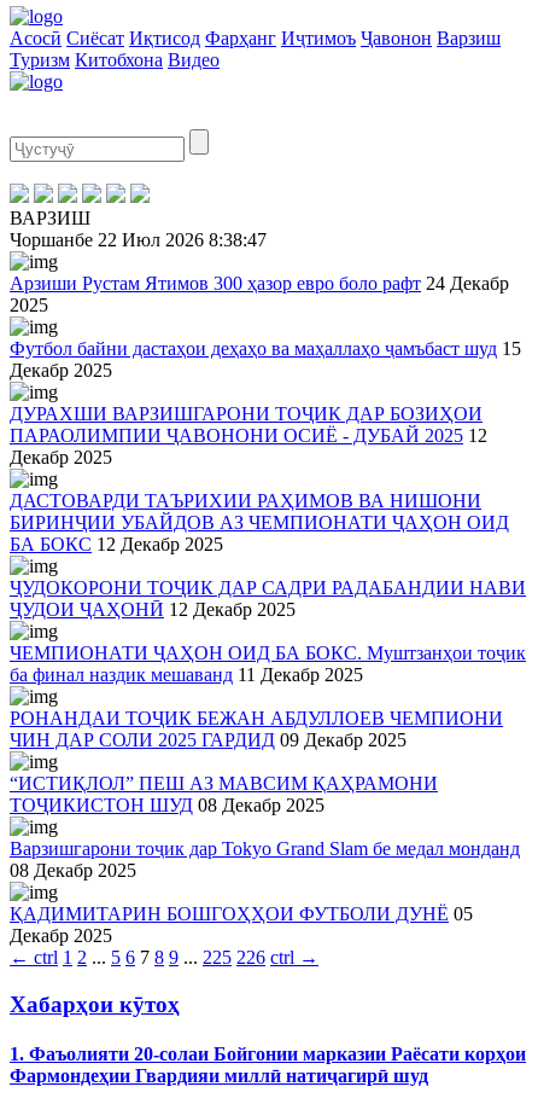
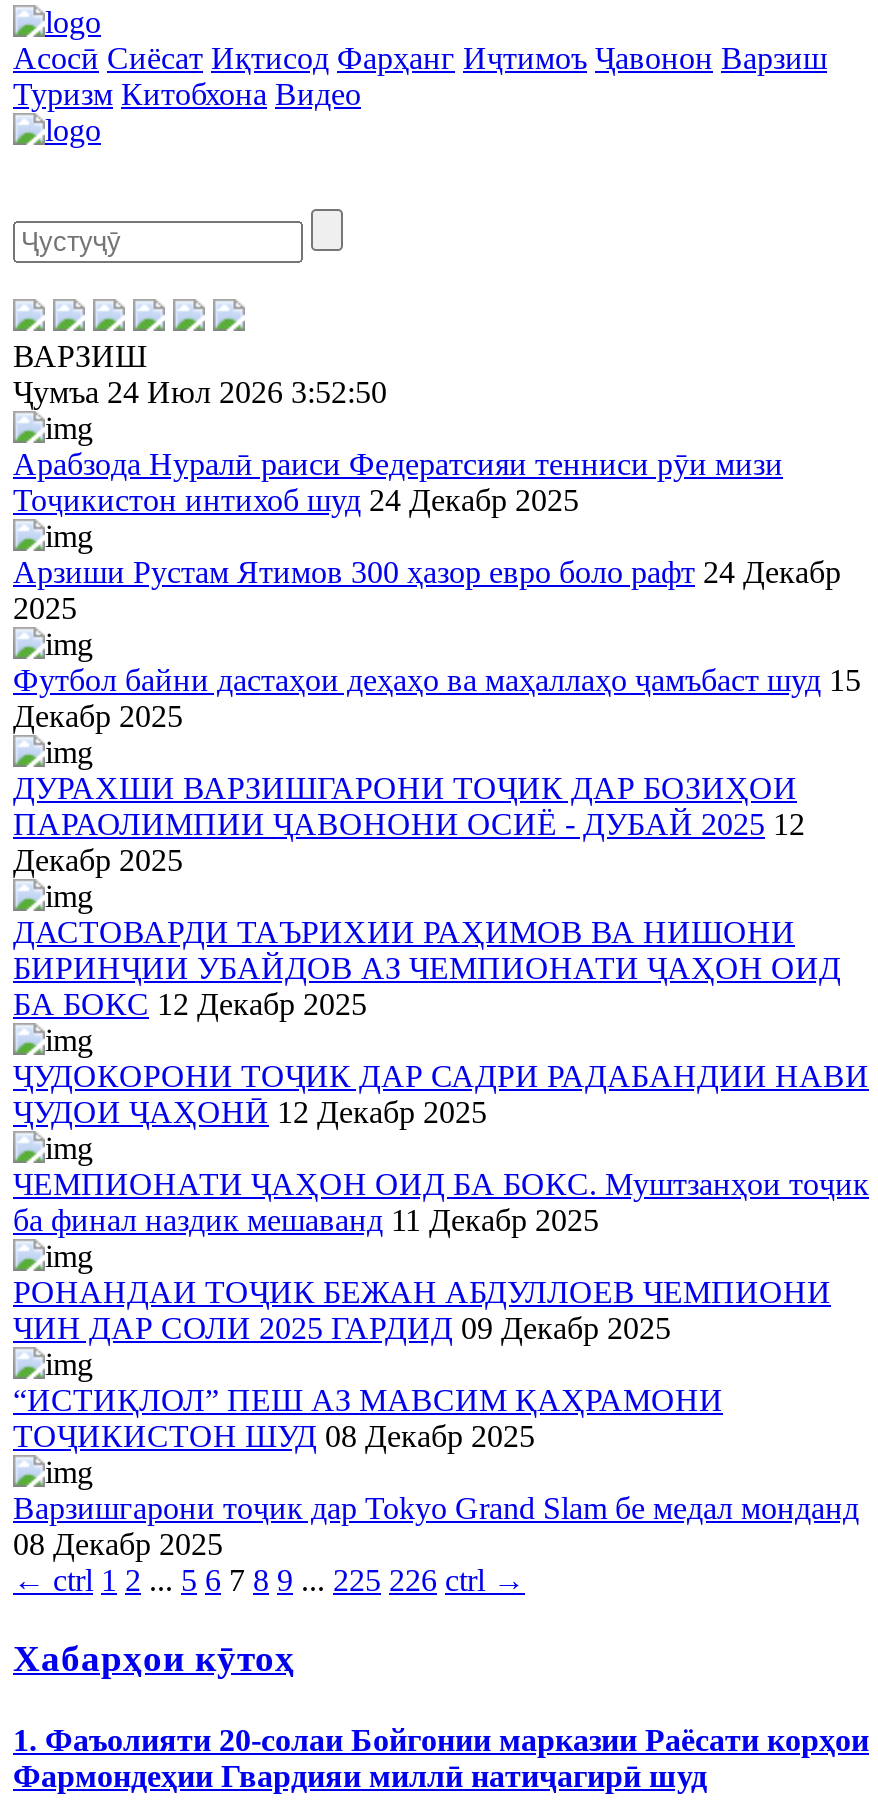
[10,229,267,250] Чоршанбе 22 Июл 2026 8:38:47 -> [13,375,783,517] Ҷумъа 24 Июл 2026 3:52:50 | Арабзода Нуралӣ раиси Федератсияи тенниси рӯи мизи | Тоҷикистон интихоб шуд 24 Декабр 2025
moved [10,273,526,881] -> [13,555,869,1561]: Арзиши Рустам Ятимов 300 ҳазор евро боло рафт 24 Декабр | 2025 | Футбол байни дастаҳои деҳаҳо ва маҳаллаҳо ҷамъбаст шуд 15 | ... | Варзишгарони тоҷик дар Tokyo Grand Slam бе медал монданд | 08 Декабр 2025
[10,903,473,946] ҚАДИМИТАРИН БОШГОҲҲОИ ФУТБОЛИ ДУНЁ 05 | Декабр 2025 -> none

